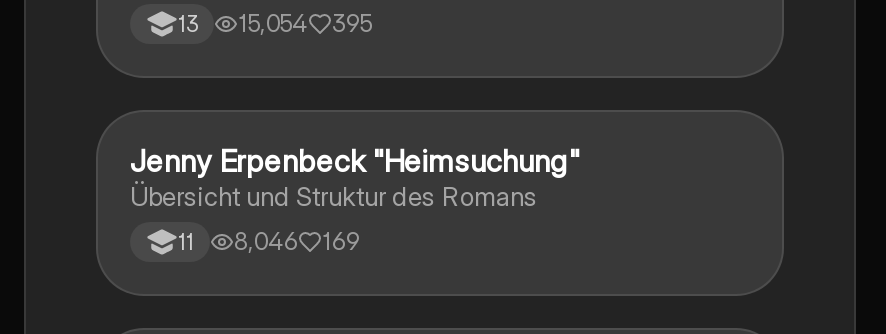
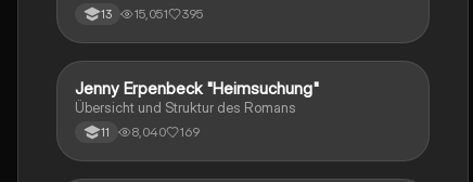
[178,9,372,39] 13 15,054 395 -> [101,6,203,22] 13 15,051 395
[178,227,360,257] 11 8,046 169 -> [101,124,200,140] 11 8,040 169

